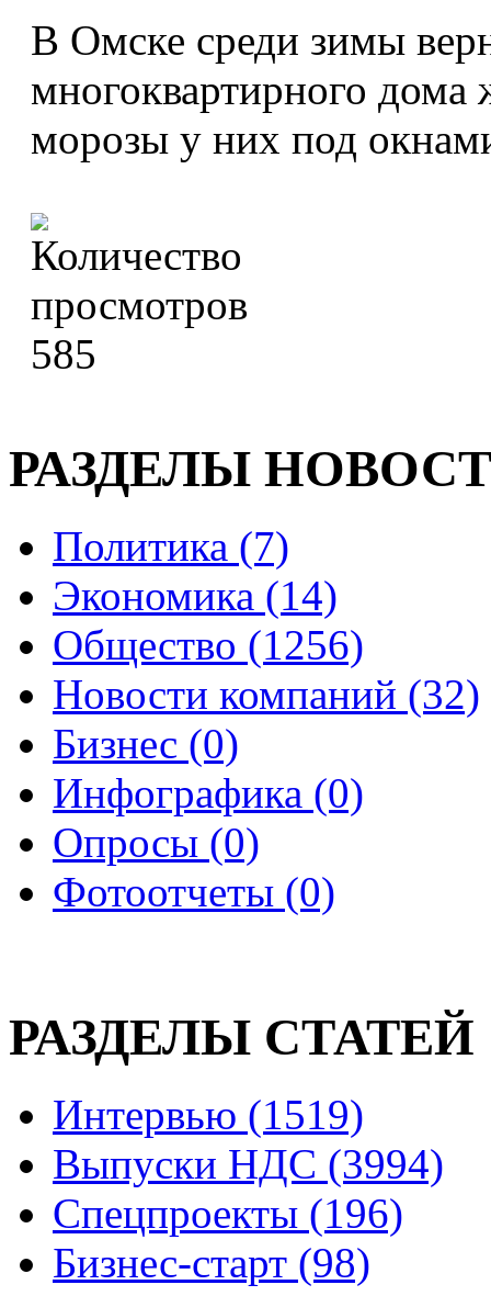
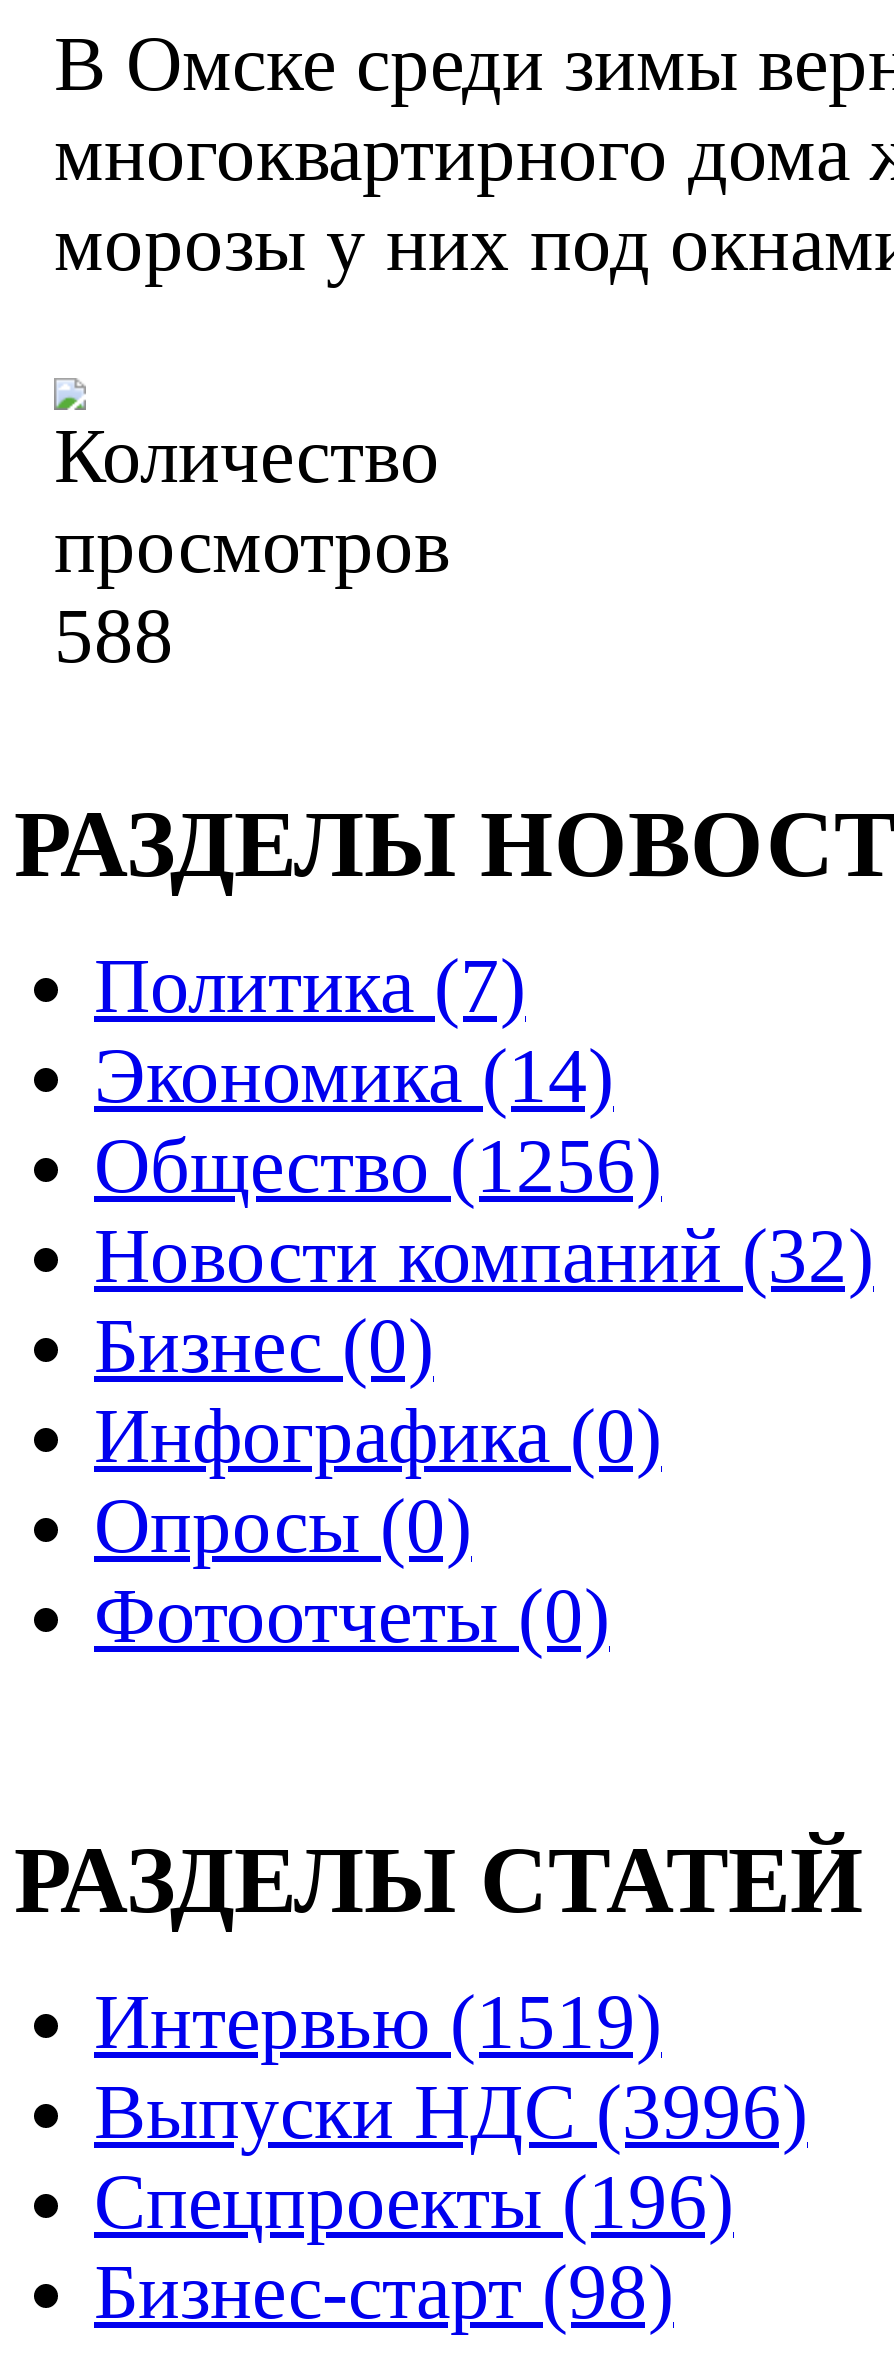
[31,331,96,378] 585 -> [54,593,174,679] 588
[53,1140,444,1188] Выпуски НДС (3994) -> [94,2068,808,2154] Выпуски НДС (3996)

